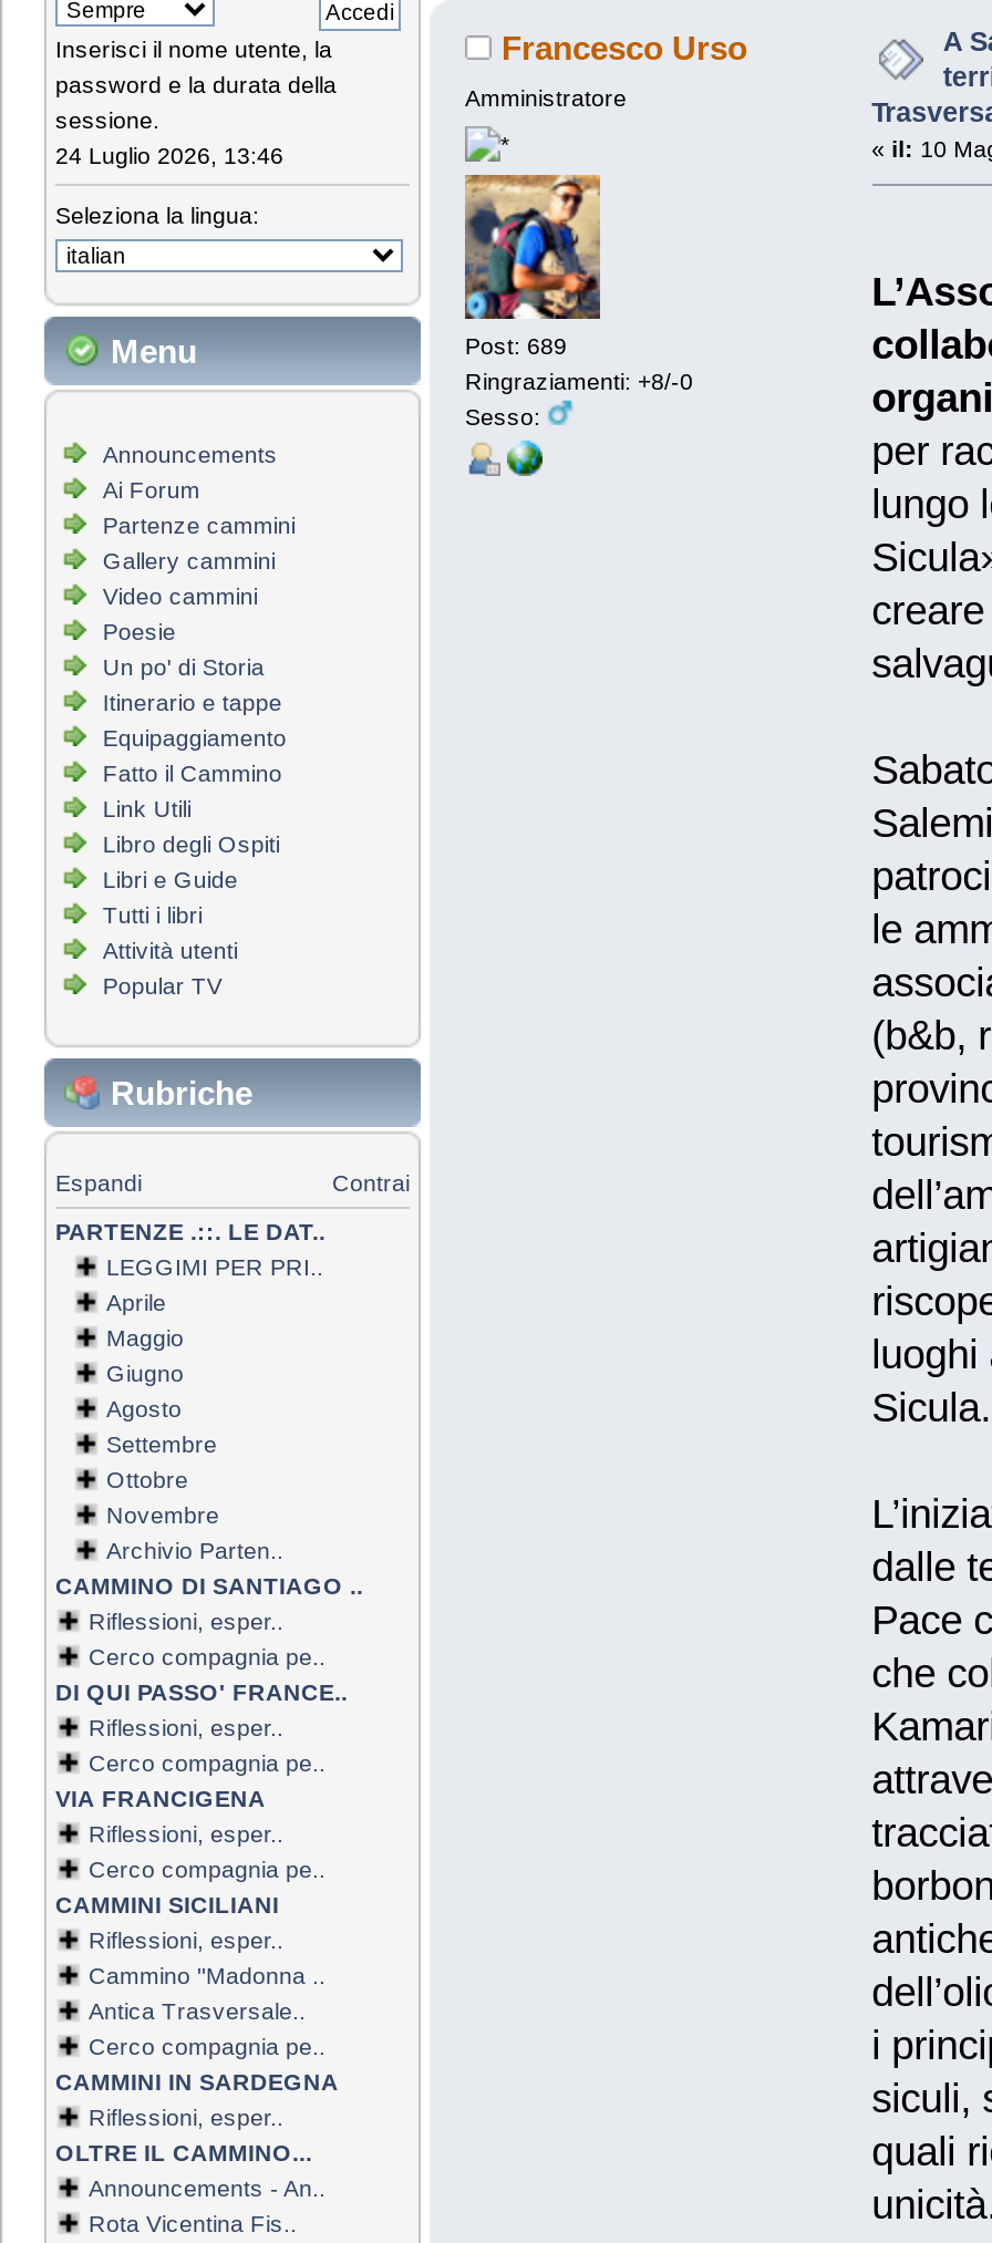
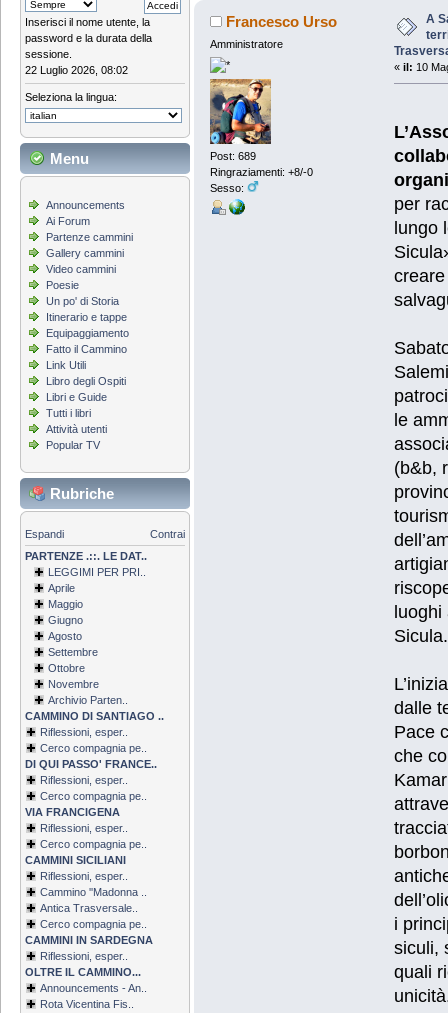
[55,141,283,168] 24 Luglio 2026, 13:46 -> [25,64,128,76] 22 Luglio 2026, 08:02

